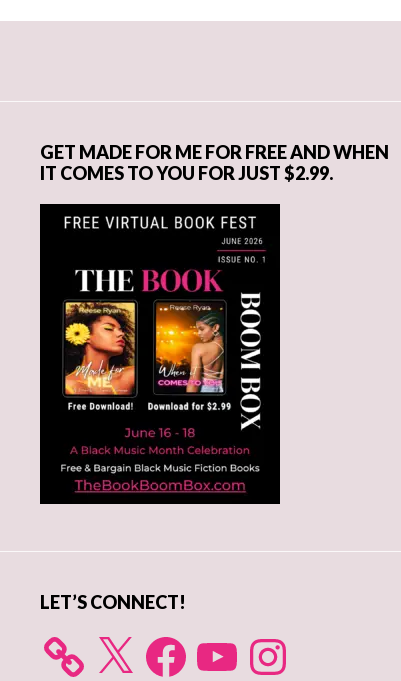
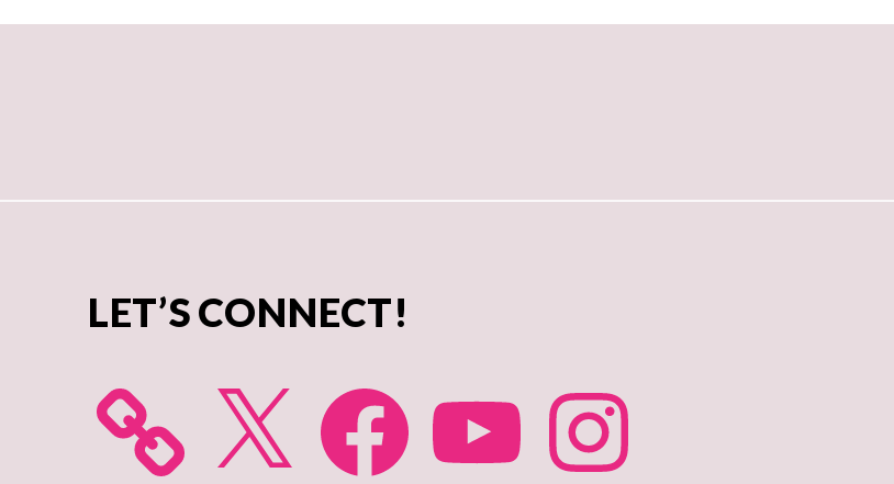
[40,141,389,184] GET MADE FOR ME FOR FREE AND WHEN | IT COMES TO YOU FOR JUST $2.99. -> none
[39,192,286,505] [image] -> none

